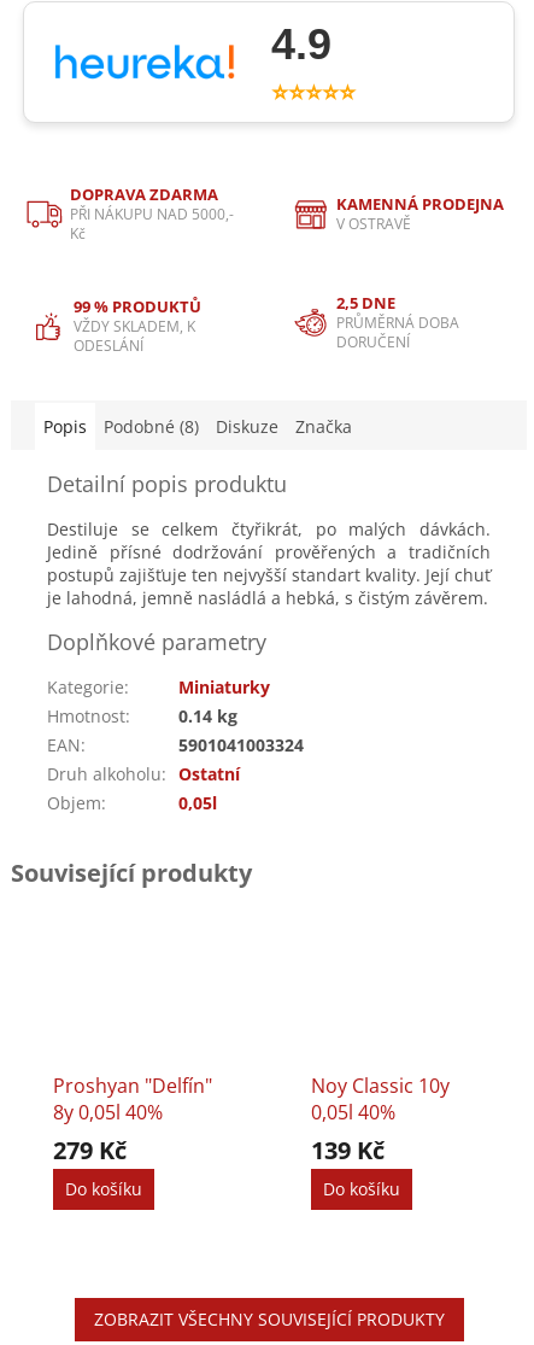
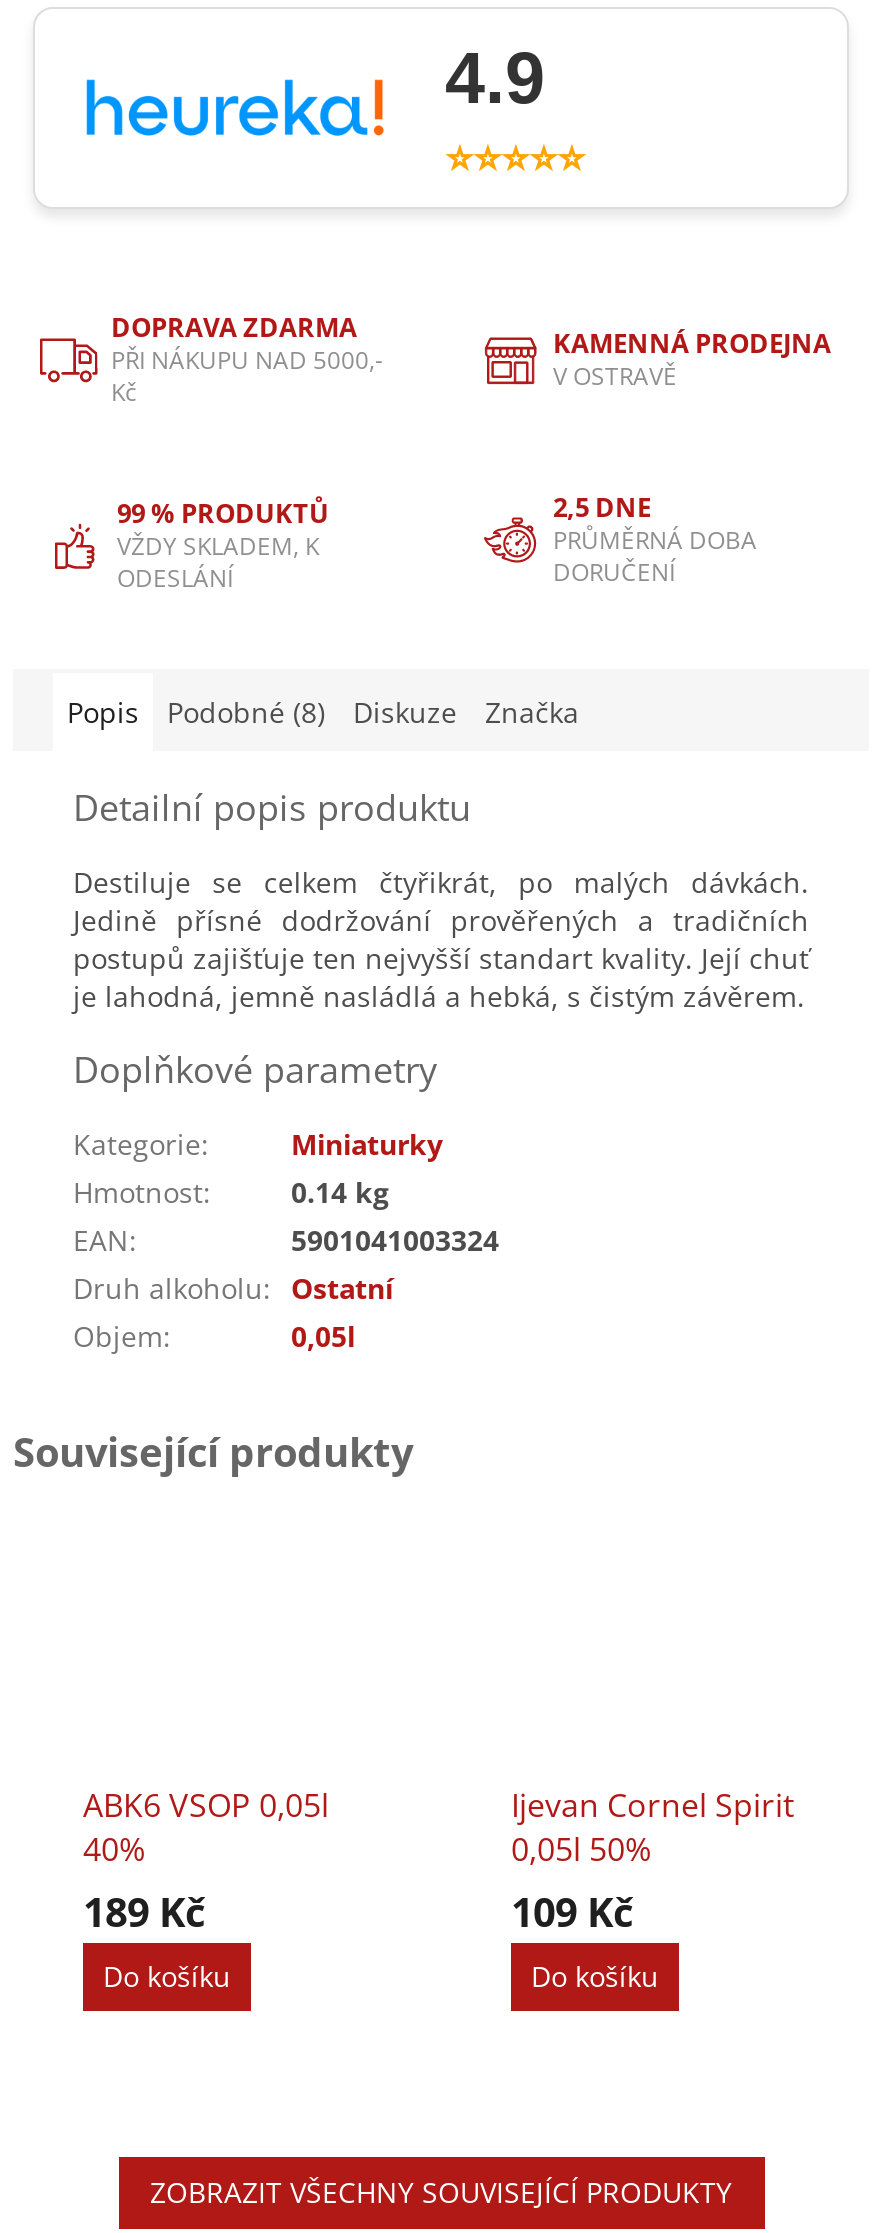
[53,1072,212,1166] Proshyan "Delfín" | 8y 0,05l 40% | 279 Kč -> [83,1783,329,1939] ABK6 VSOP 0,05l | 40% | 189 Kč
[311,1072,450,1166] Noy Classic 10y | 0,05l 40% | 139 Kč -> [511,1783,795,1939] Ijevan Cornel Spirit | 0,05l 50% | 109 Kč

